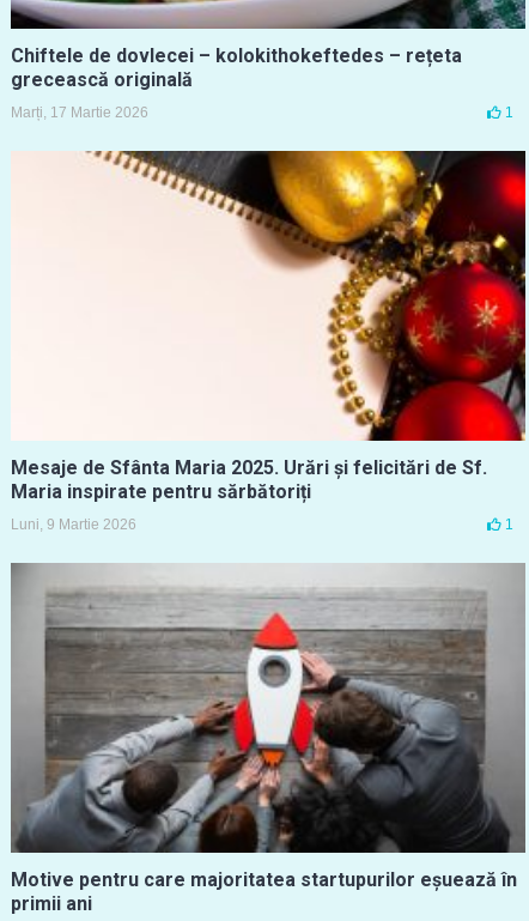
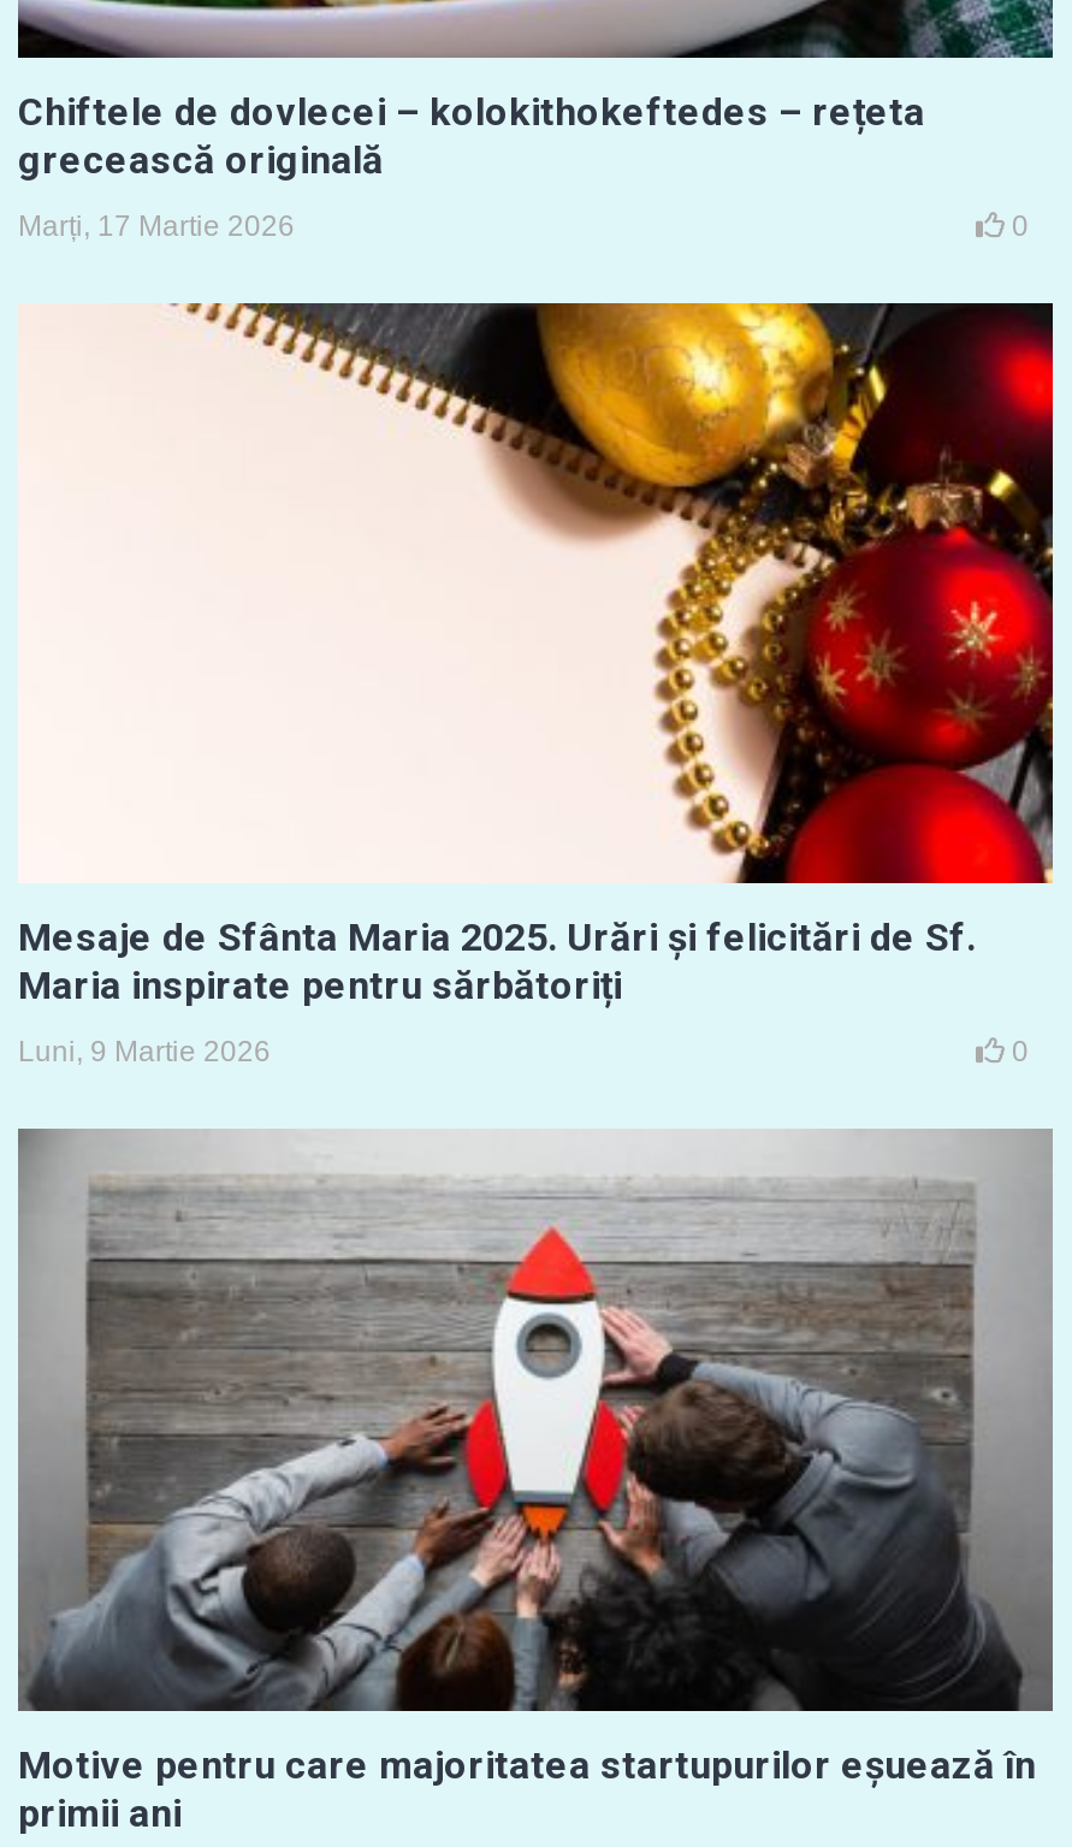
[505,104,513,121] 1 -> [1012,209,1029,243] 0
[505,516,513,533] 1 -> [1012,1035,1029,1069] 0

